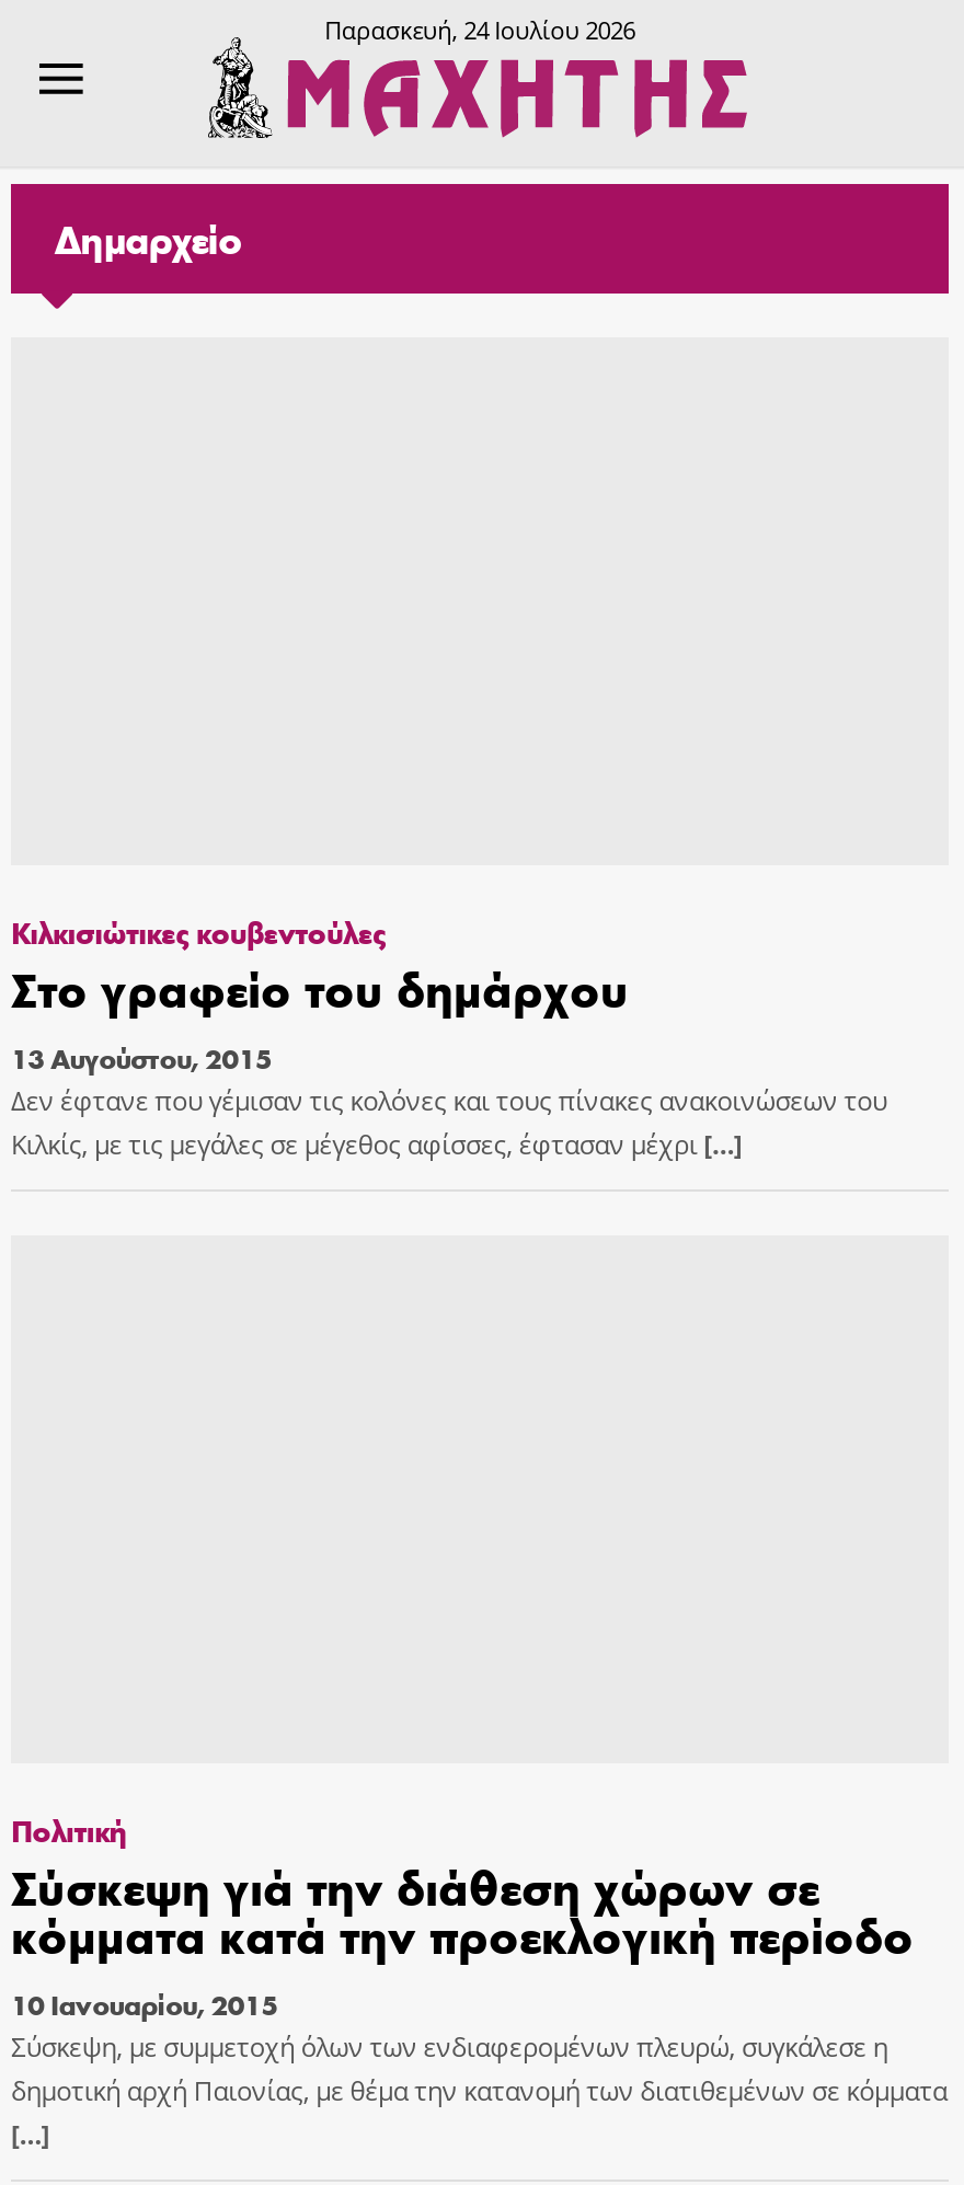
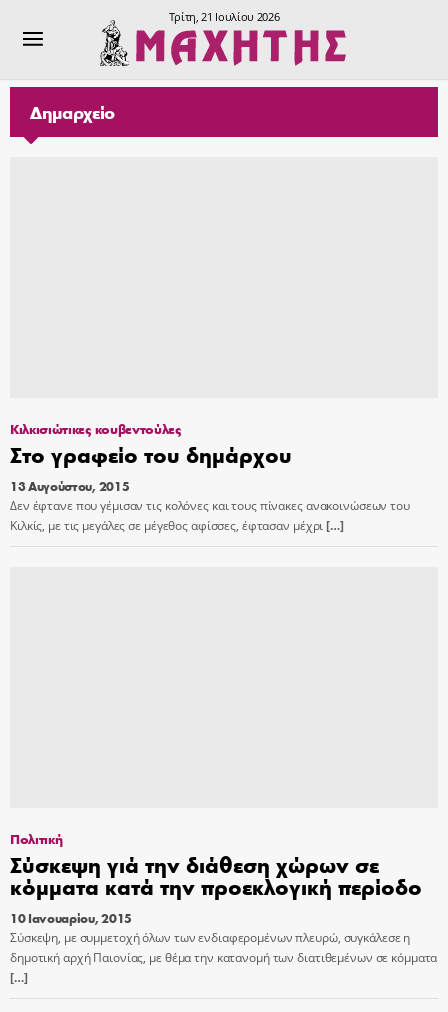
[325,13,635,46] Παρασκευή, 24 Ιουλίου 2026 -> [168,9,279,24] Τρίτη, 21 Ιουλίου 2026

